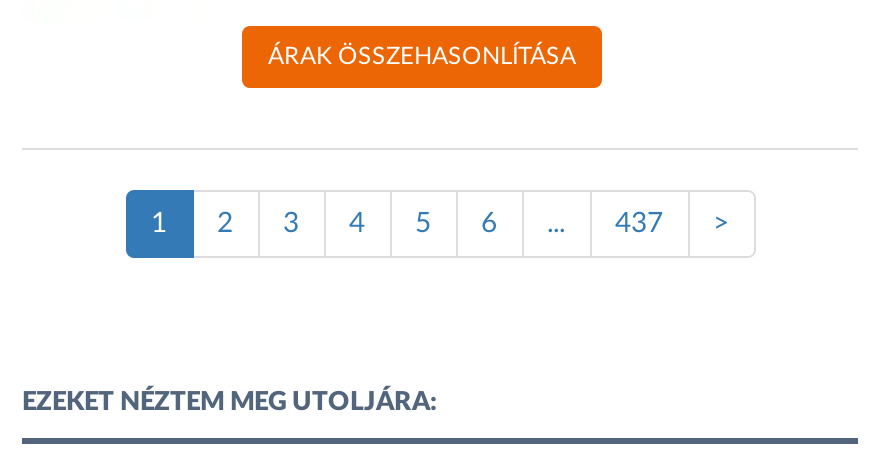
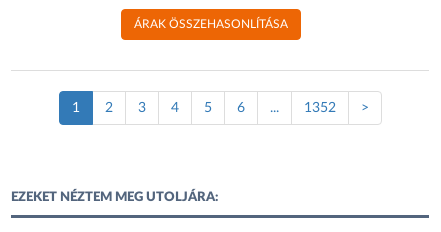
[615,210,663,238] 437 -> [303,101,335,115] 1352

